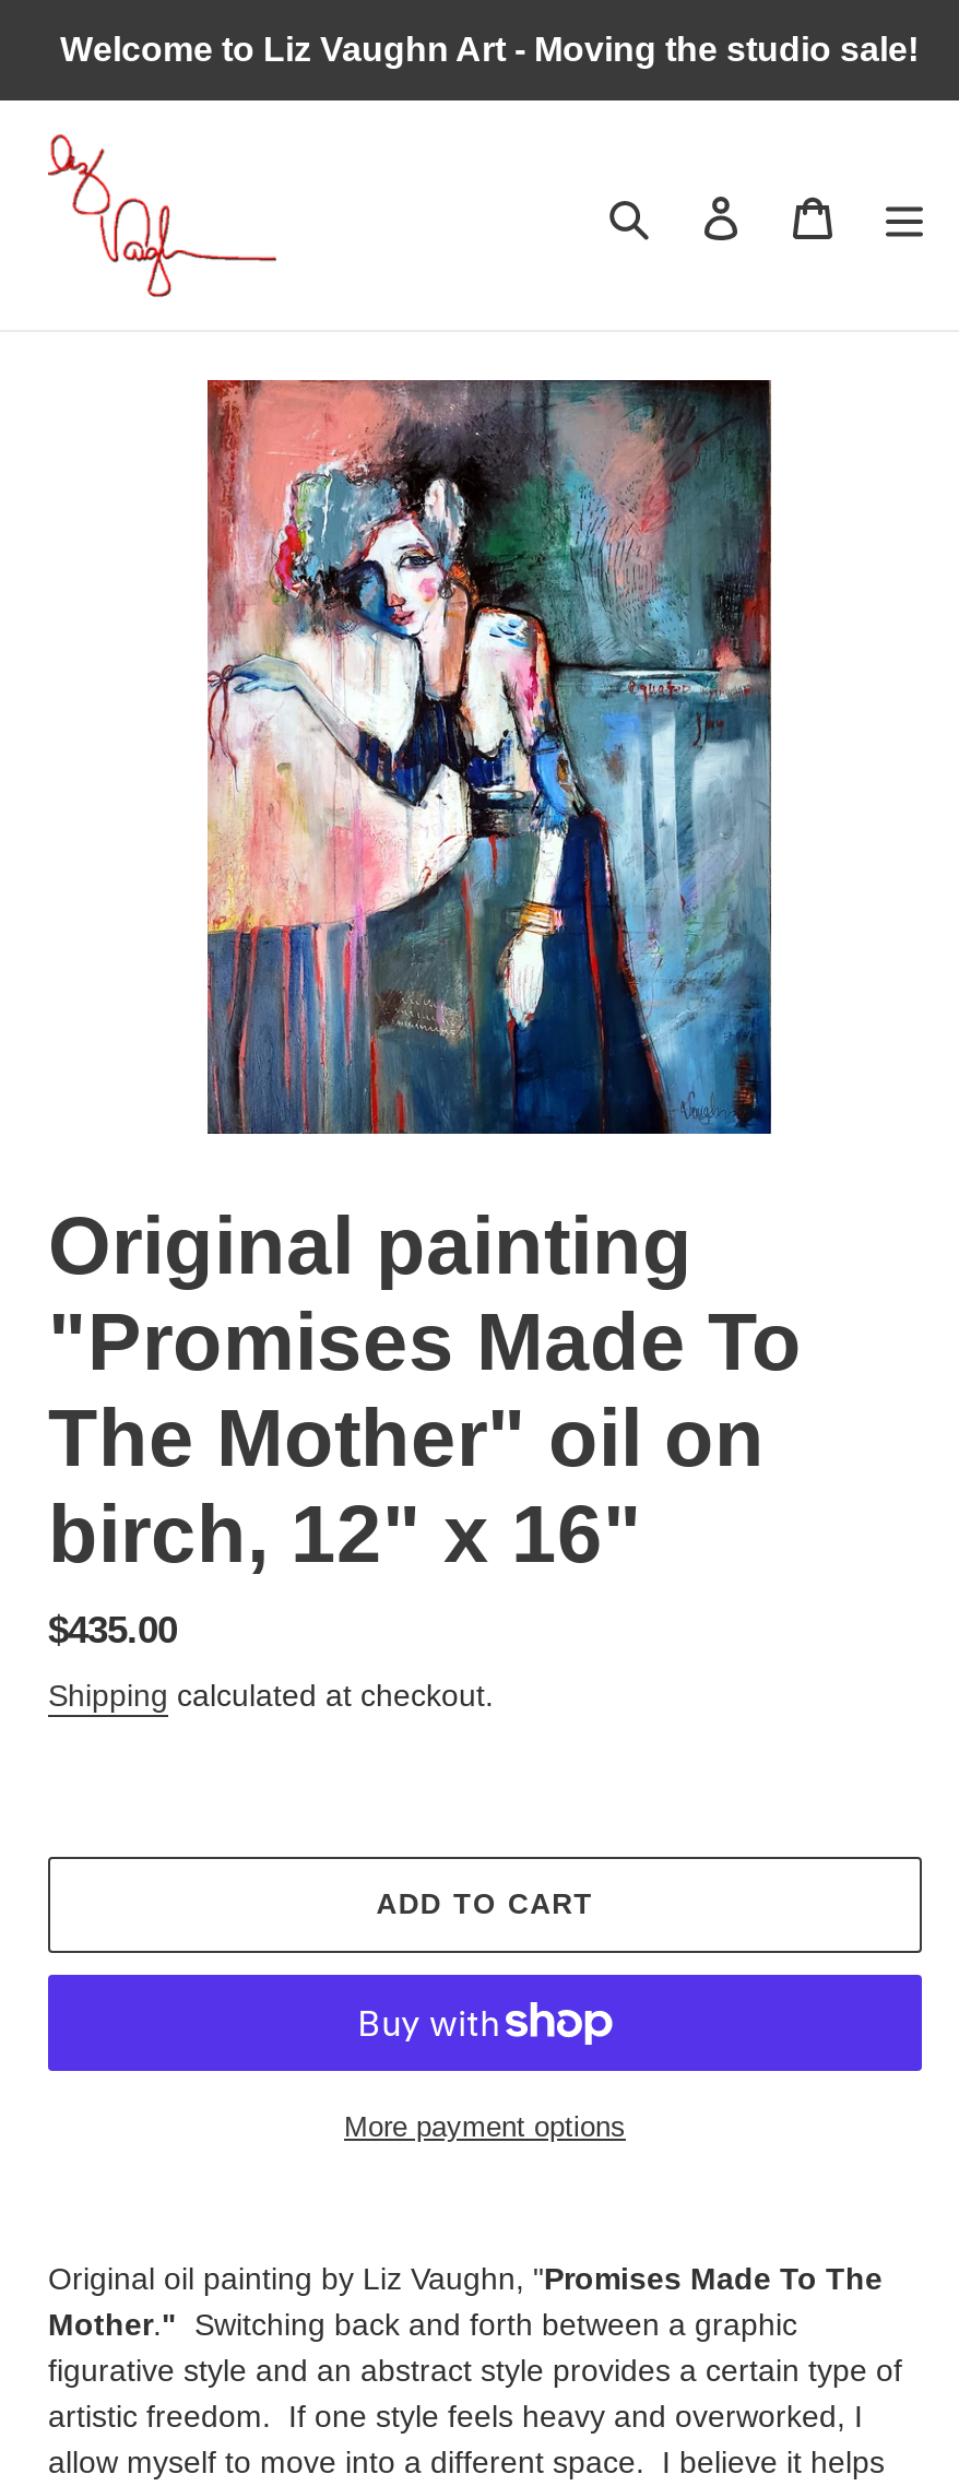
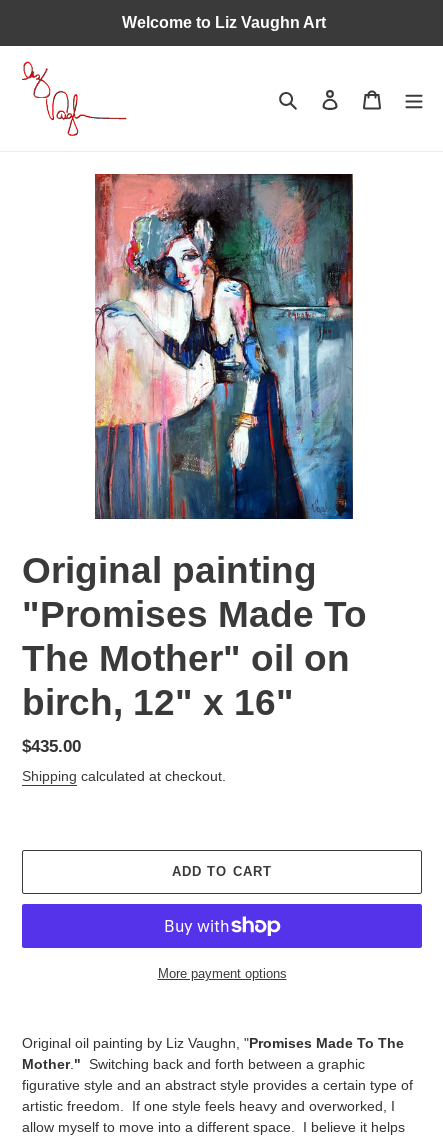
[60,31,919,68] Welcome to Liz Vaughn Art - Moving the studio sale! -> [122,14,326,31] Welcome to Liz Vaughn Art

